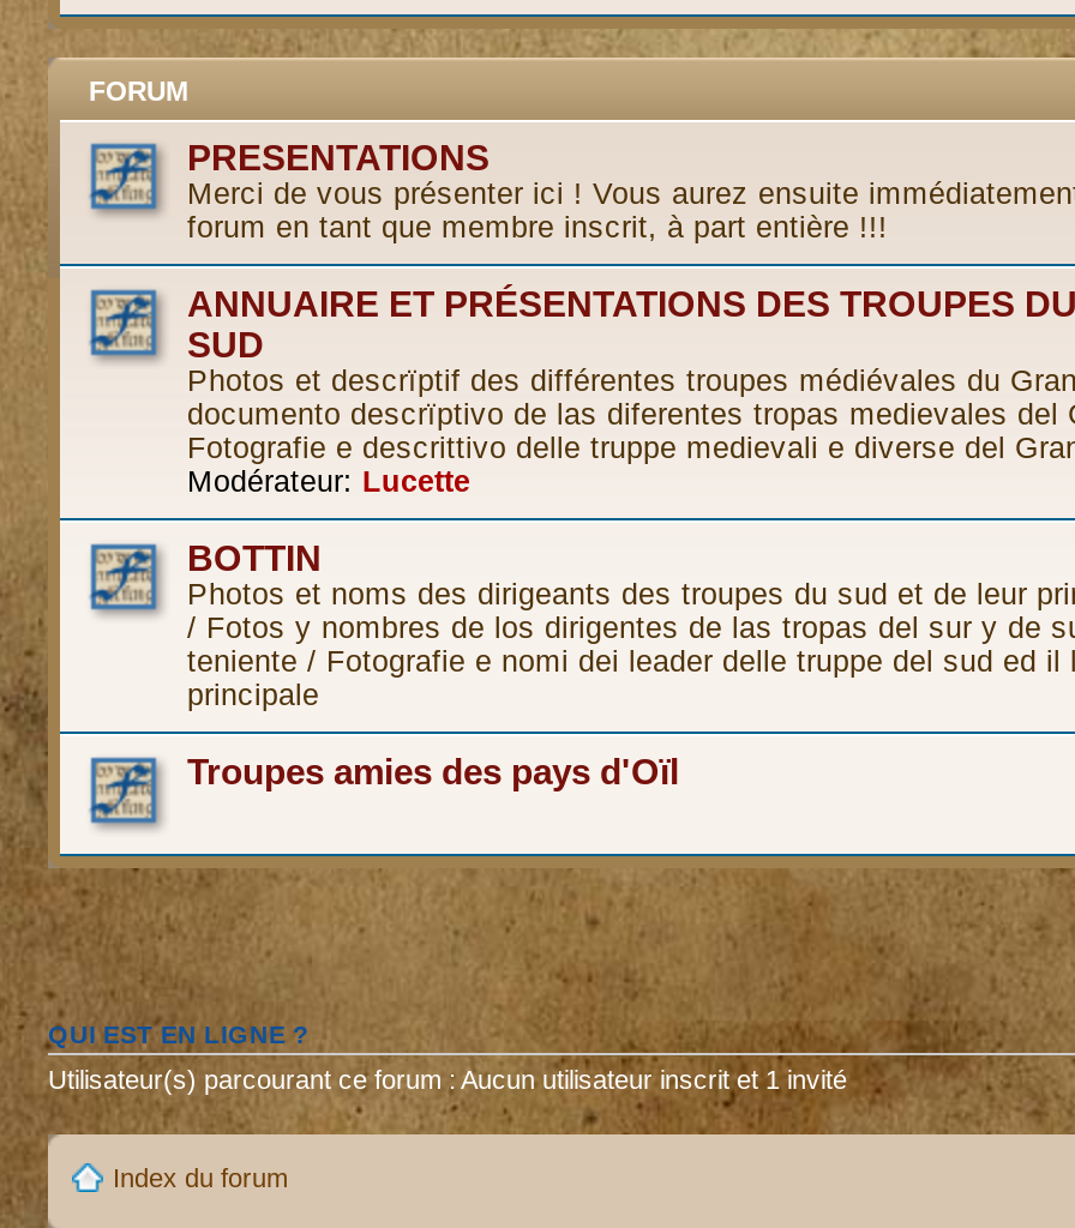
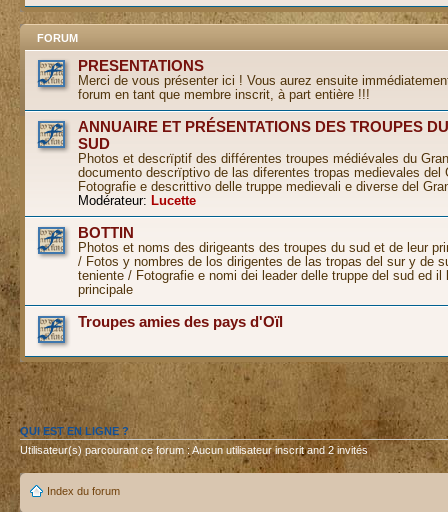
[48,1064,847,1092] Utilisateur(s) parcourant ce forum : Aucun utilisateur inscrit et 1 invité -> [20,443,368,455] Utilisateur(s) parcourant ce forum : Aucun utilisateur inscrit and 2 invités

